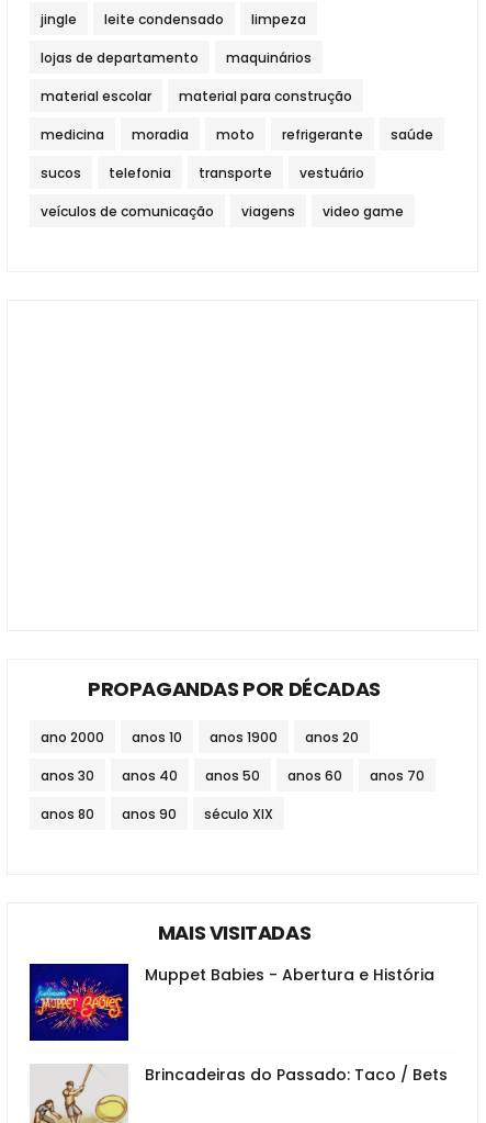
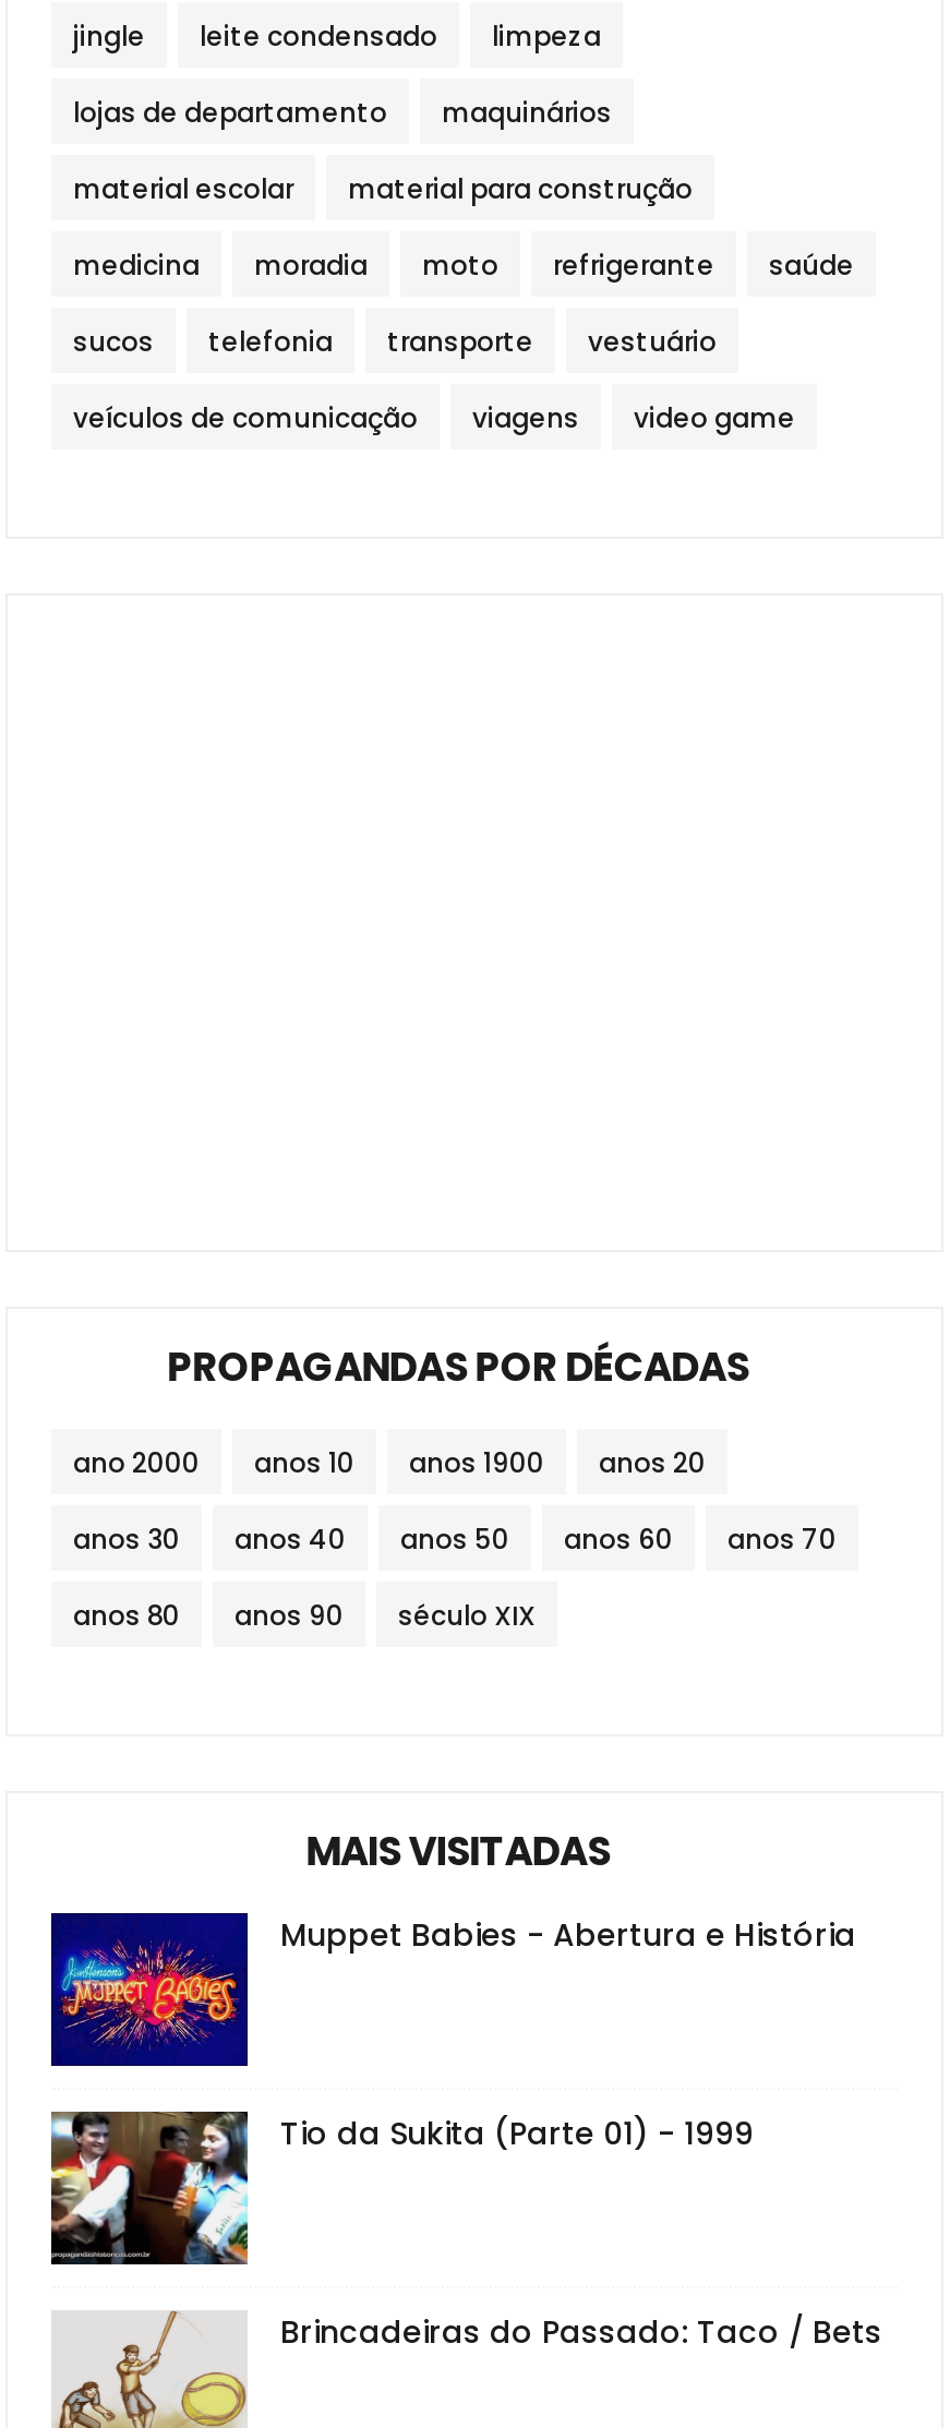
none -> [49,2110,754,2264] [image] | Tio da Sukita (Parte 01) - 1999

